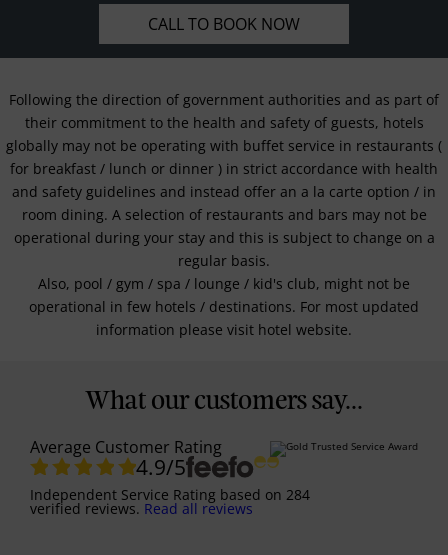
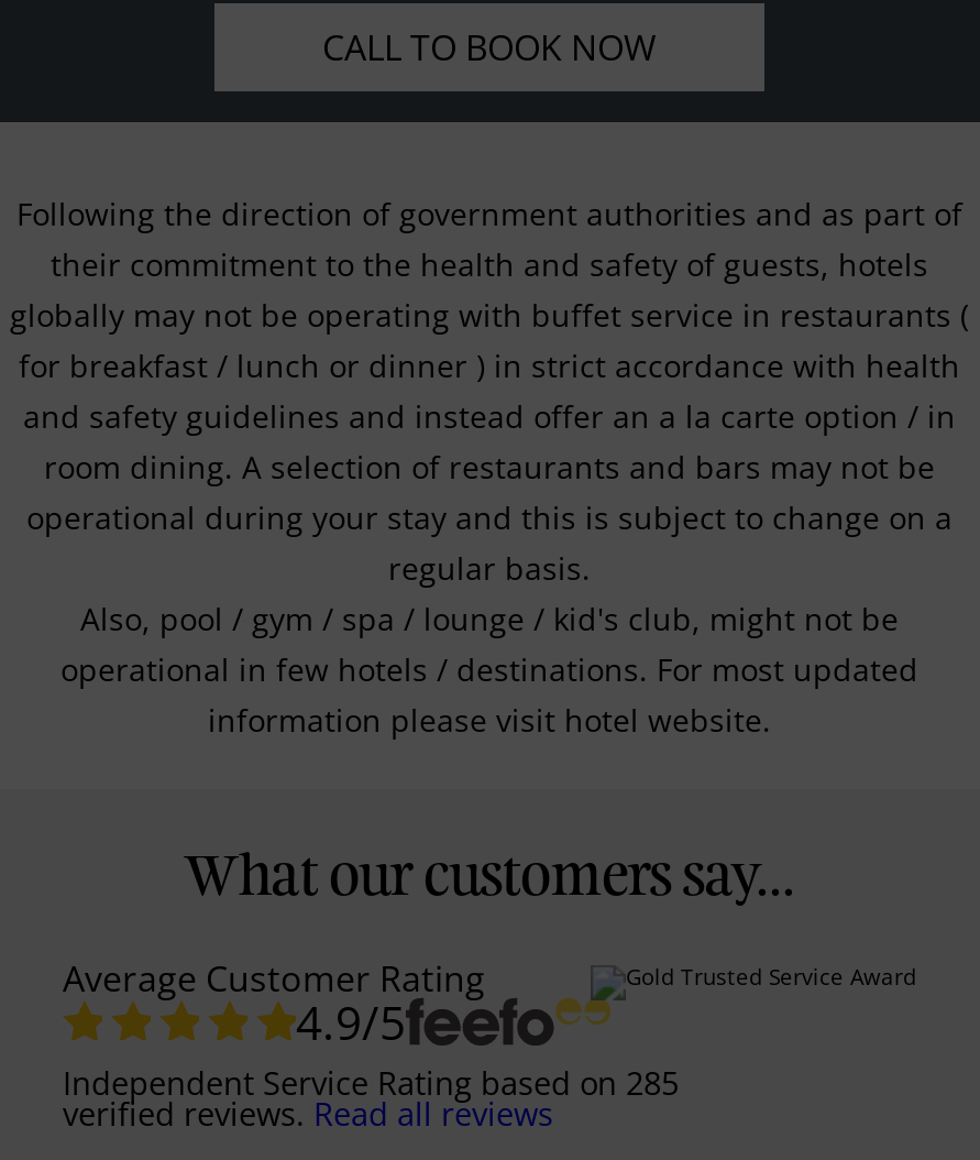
[30,485,310,504] Independent Service Rating based on 284 -> [63,1063,679,1105] Independent Service Rating based on 285

